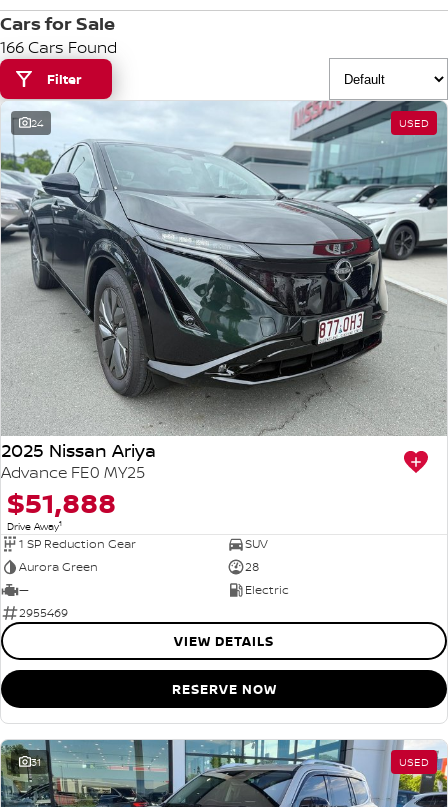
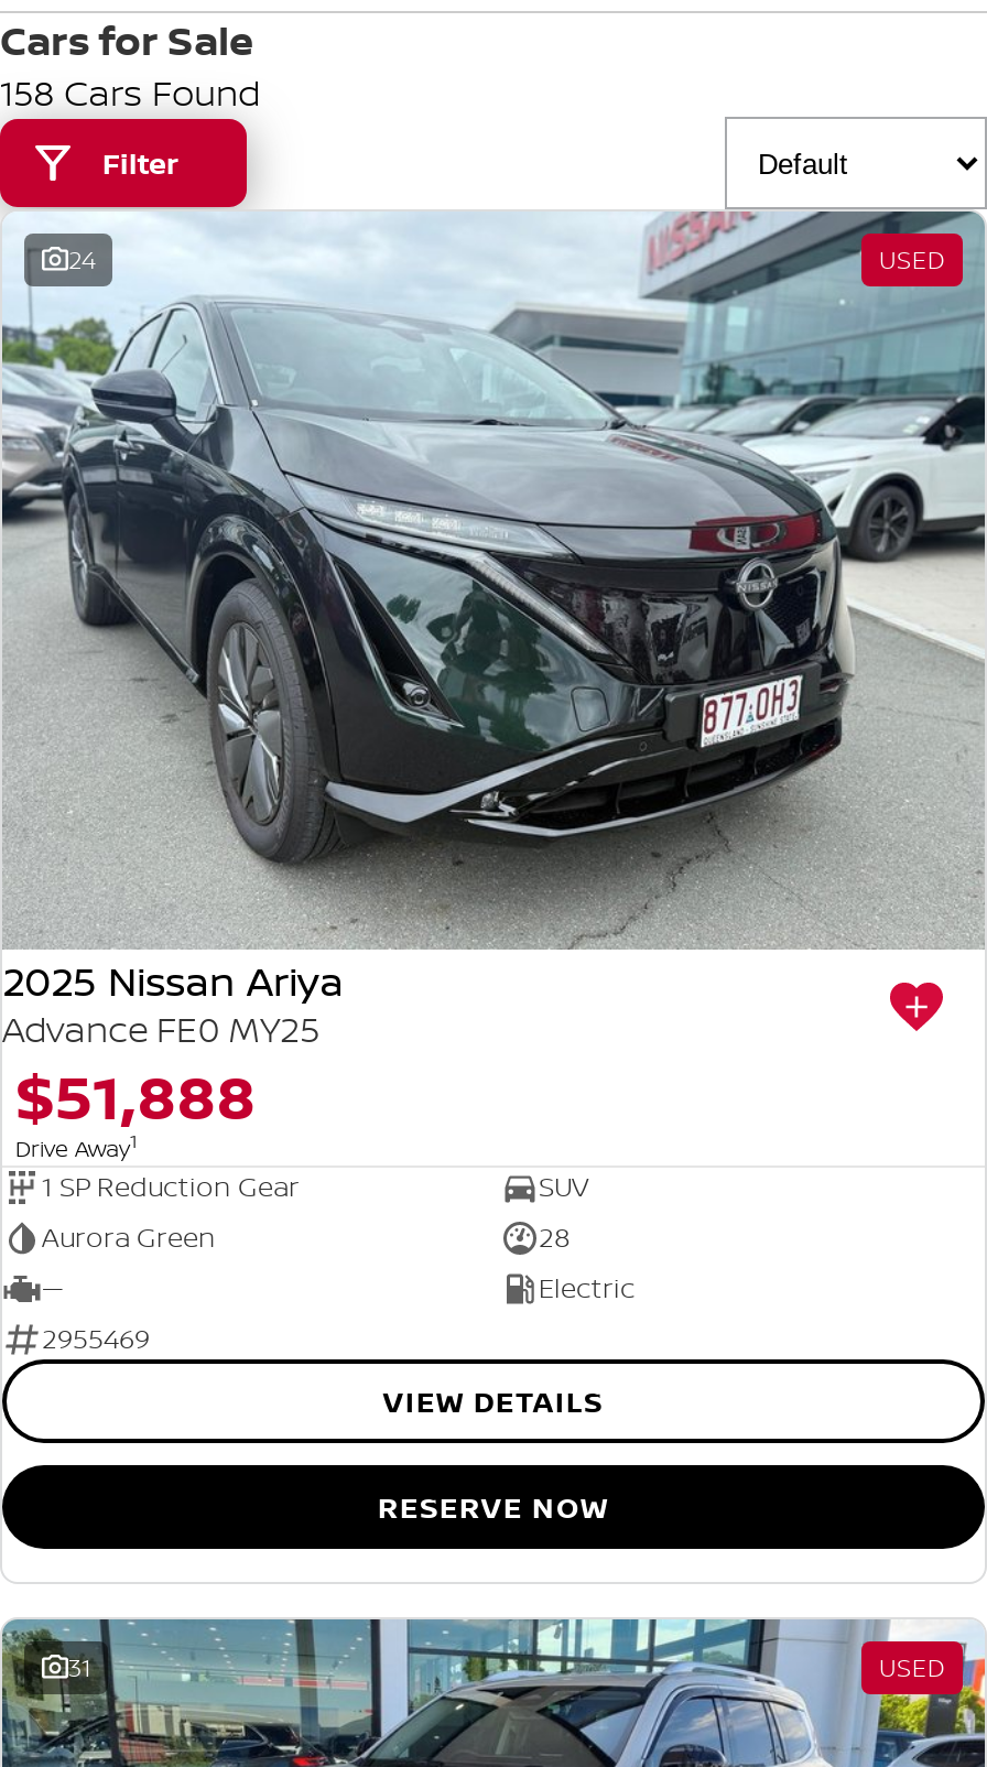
[0,36,117,58] 166 Cars Found -> [0,68,260,117] 158 Cars Found

